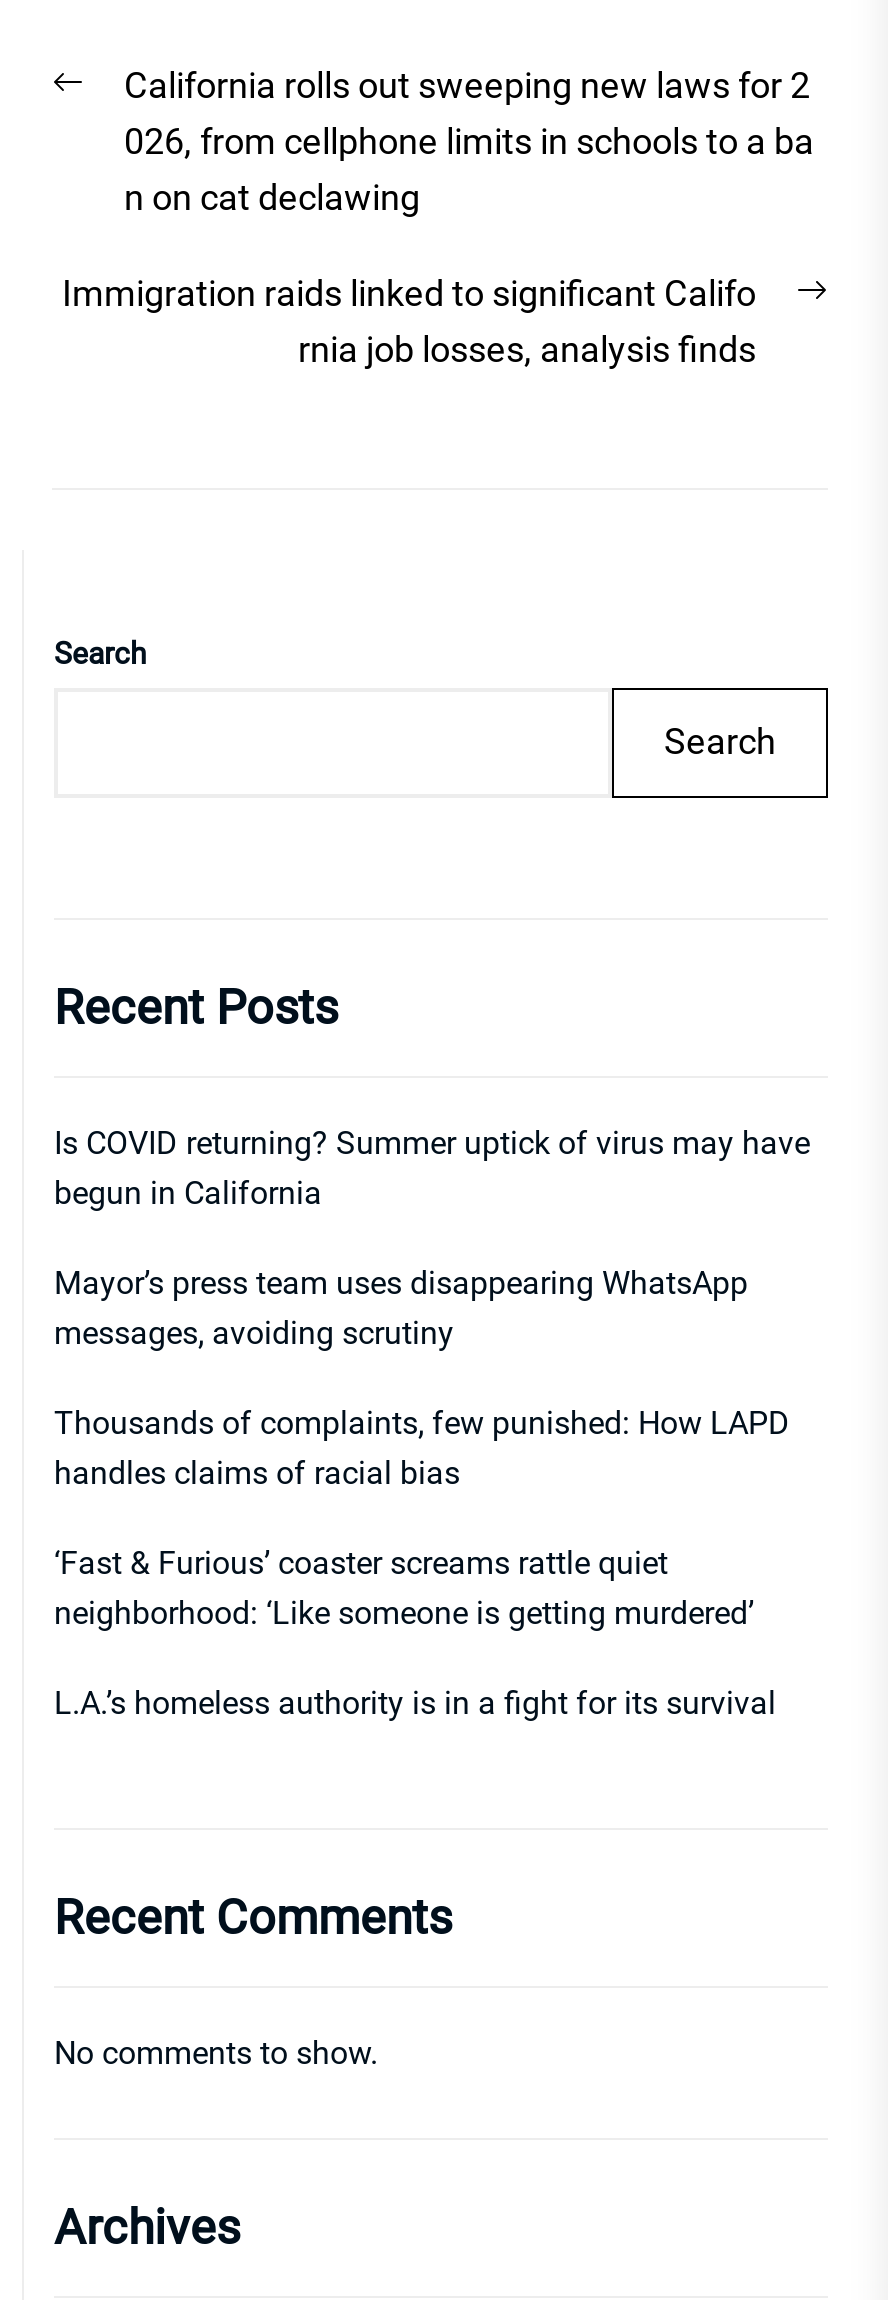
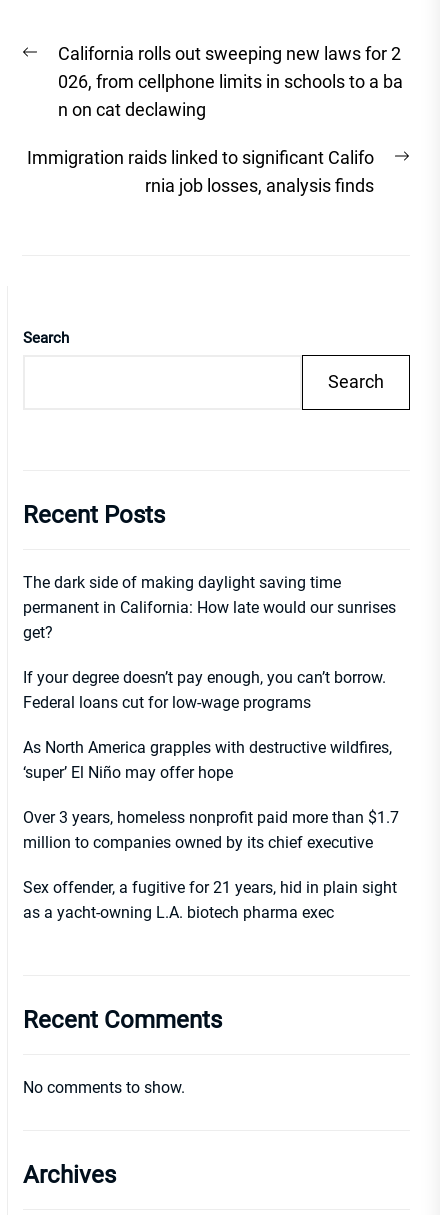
[54,1124,810,1212] Is COVID returning? Summer uptick of virus may have | begun in California -> [23,573,396,642] The dark side of making daylight saving time | permanent in California: How late would our sunrises | get?
[54,1264,748,1352] Mayor’s press team uses disappearing WhatsApp | messages, avoiding scrutiny -> [23,668,386,712] If your degree doesn’t pay enough, you can’t borrow. | Federal loans cut for low-wage programs
[54,1404,790,1492] Thousands of complaints, few punished: How LAPD | handles claims of racial bias -> [23,738,392,782] As North America grapples with destructive wildfires, | ‘super’ El Niño may offer hope
[54,1544,754,1632] ‘Fast & Furious’ coaster screams rattle quiet | neighborhood: ‘Like someone is getting murdered’ -> [23,808,399,852] Over 3 years, homeless nonprofit paid more than $1.7 | million to companies owned by its chief executive
[54,1684,776,1722] L.A.’s homeless authority is in a fight for its survival -> [23,878,397,922] Sex offender, a fugitive for 21 years, hid in plain sight | as a yacht-owning L.A. biotech pharma exec

